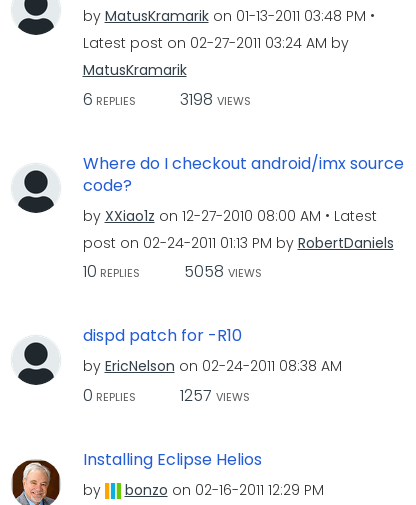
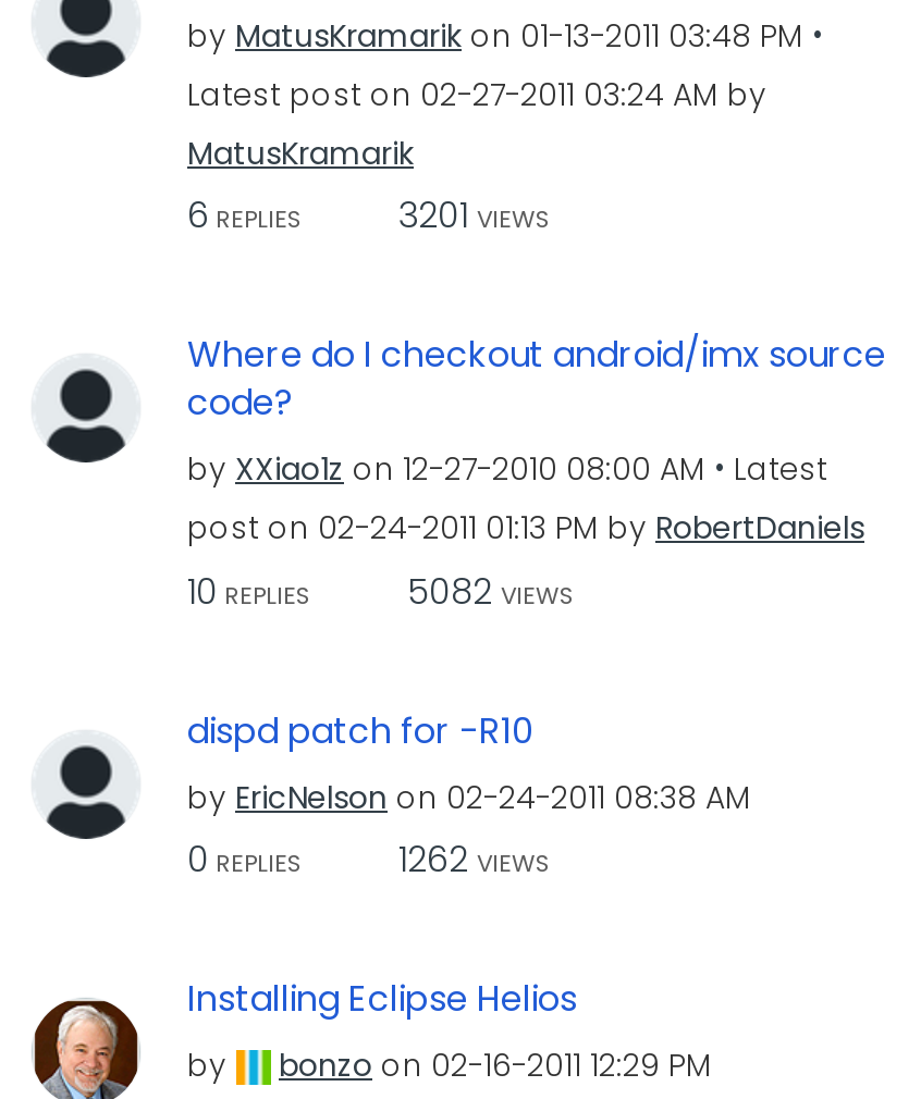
[82,87,250,110] 6 REPLIES 3198 VIEWS -> [187,190,551,240] 6 REPLIES 3201 VIEWS
[82,260,261,283] 10 REPLIES 5058 VIEWS -> [187,566,575,616] 10 REPLIES 5082 VIEWS
[179,383,249,406] 1257 VIEWS -> [398,835,551,885] 1262 VIEWS

